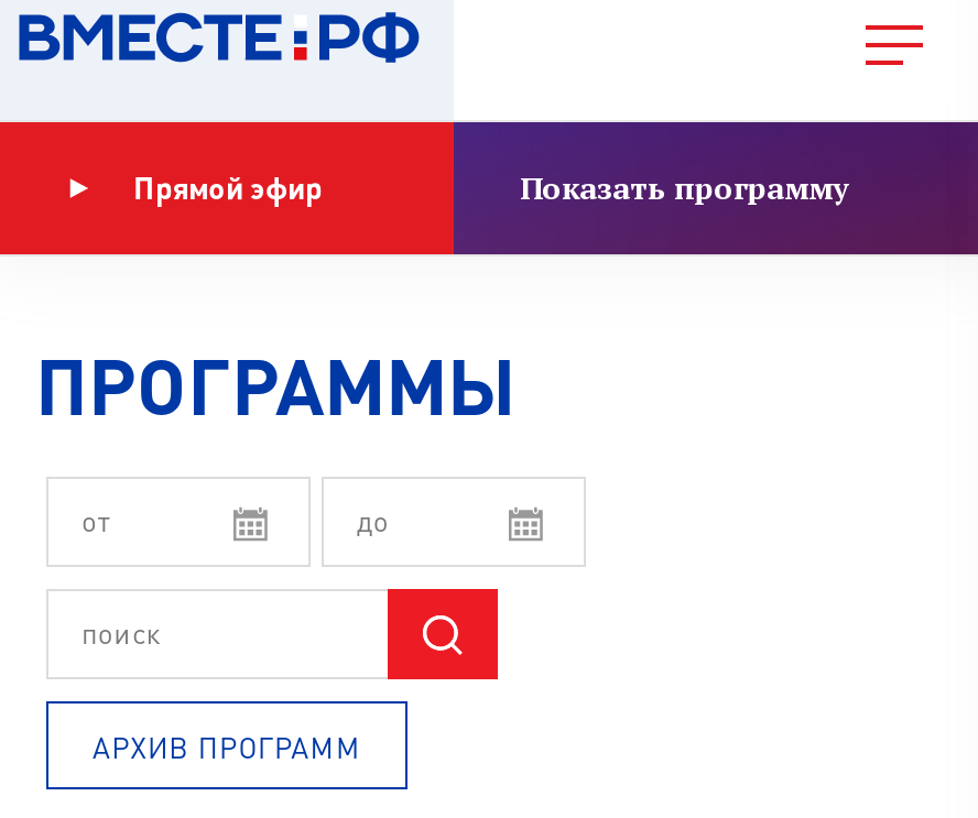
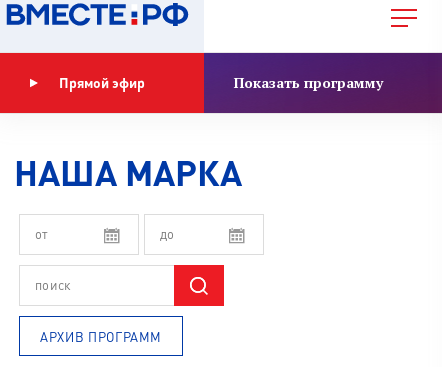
[35,335,515,429] ПРОГРАММЫ -> [14,149,242,192] НАША МАРКА

